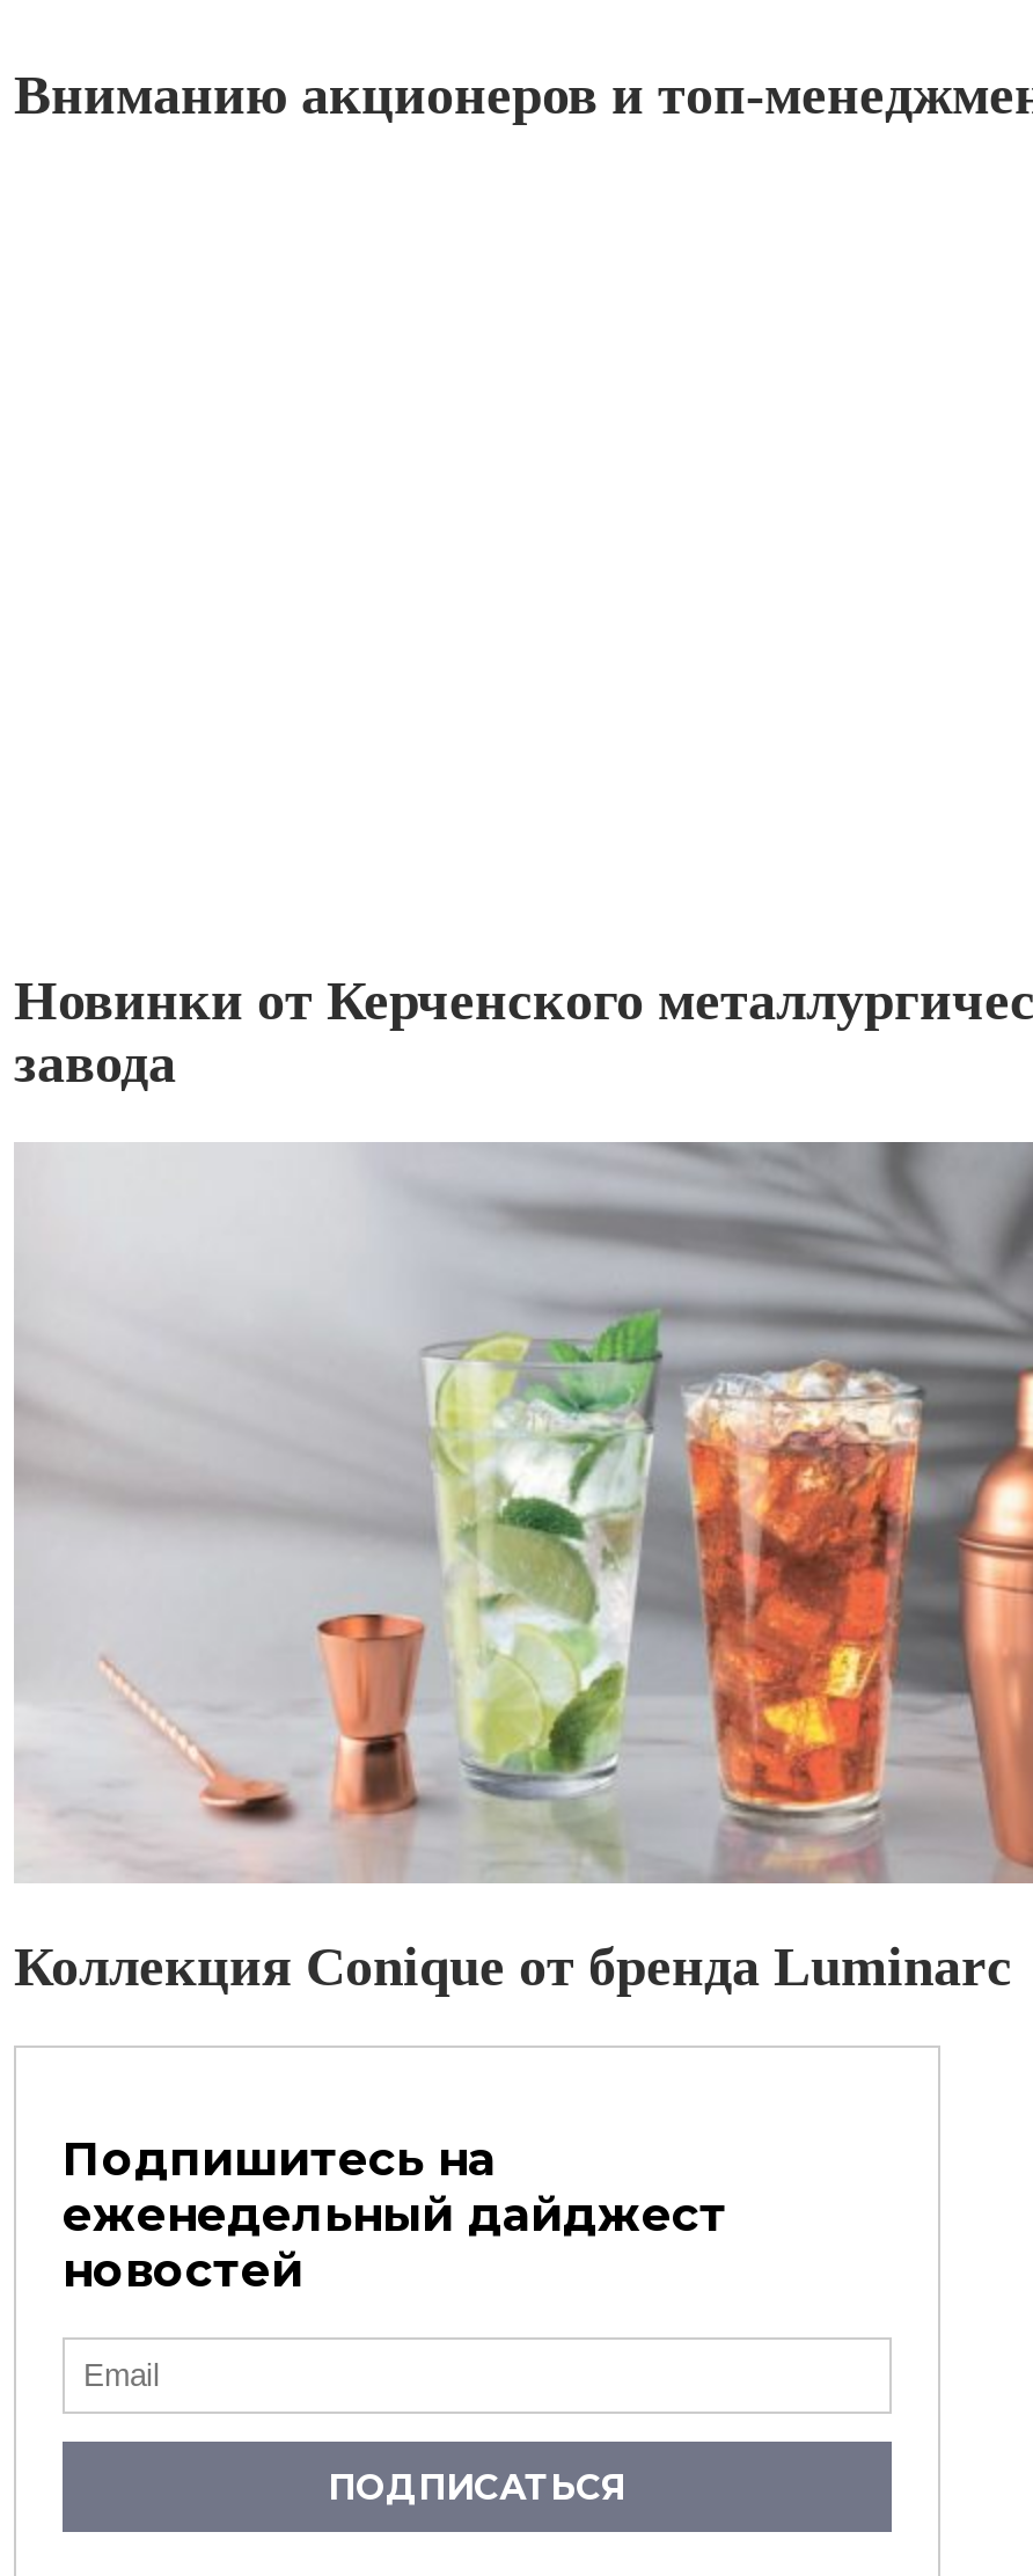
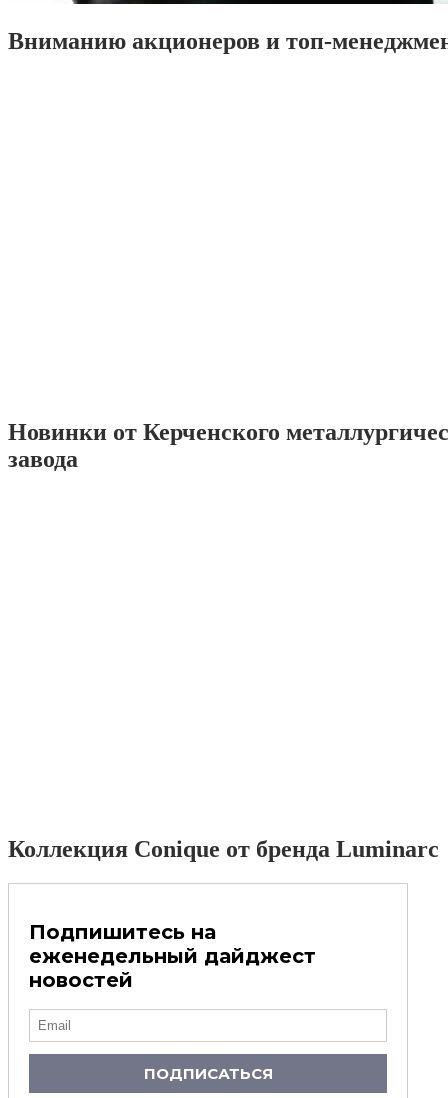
[12,1140,1026,1886] [image] -> none

